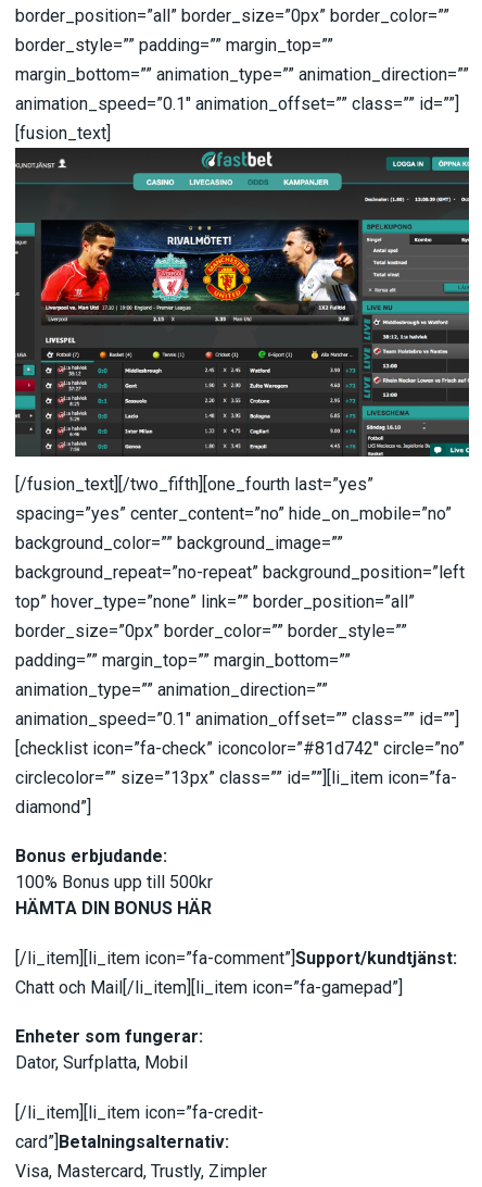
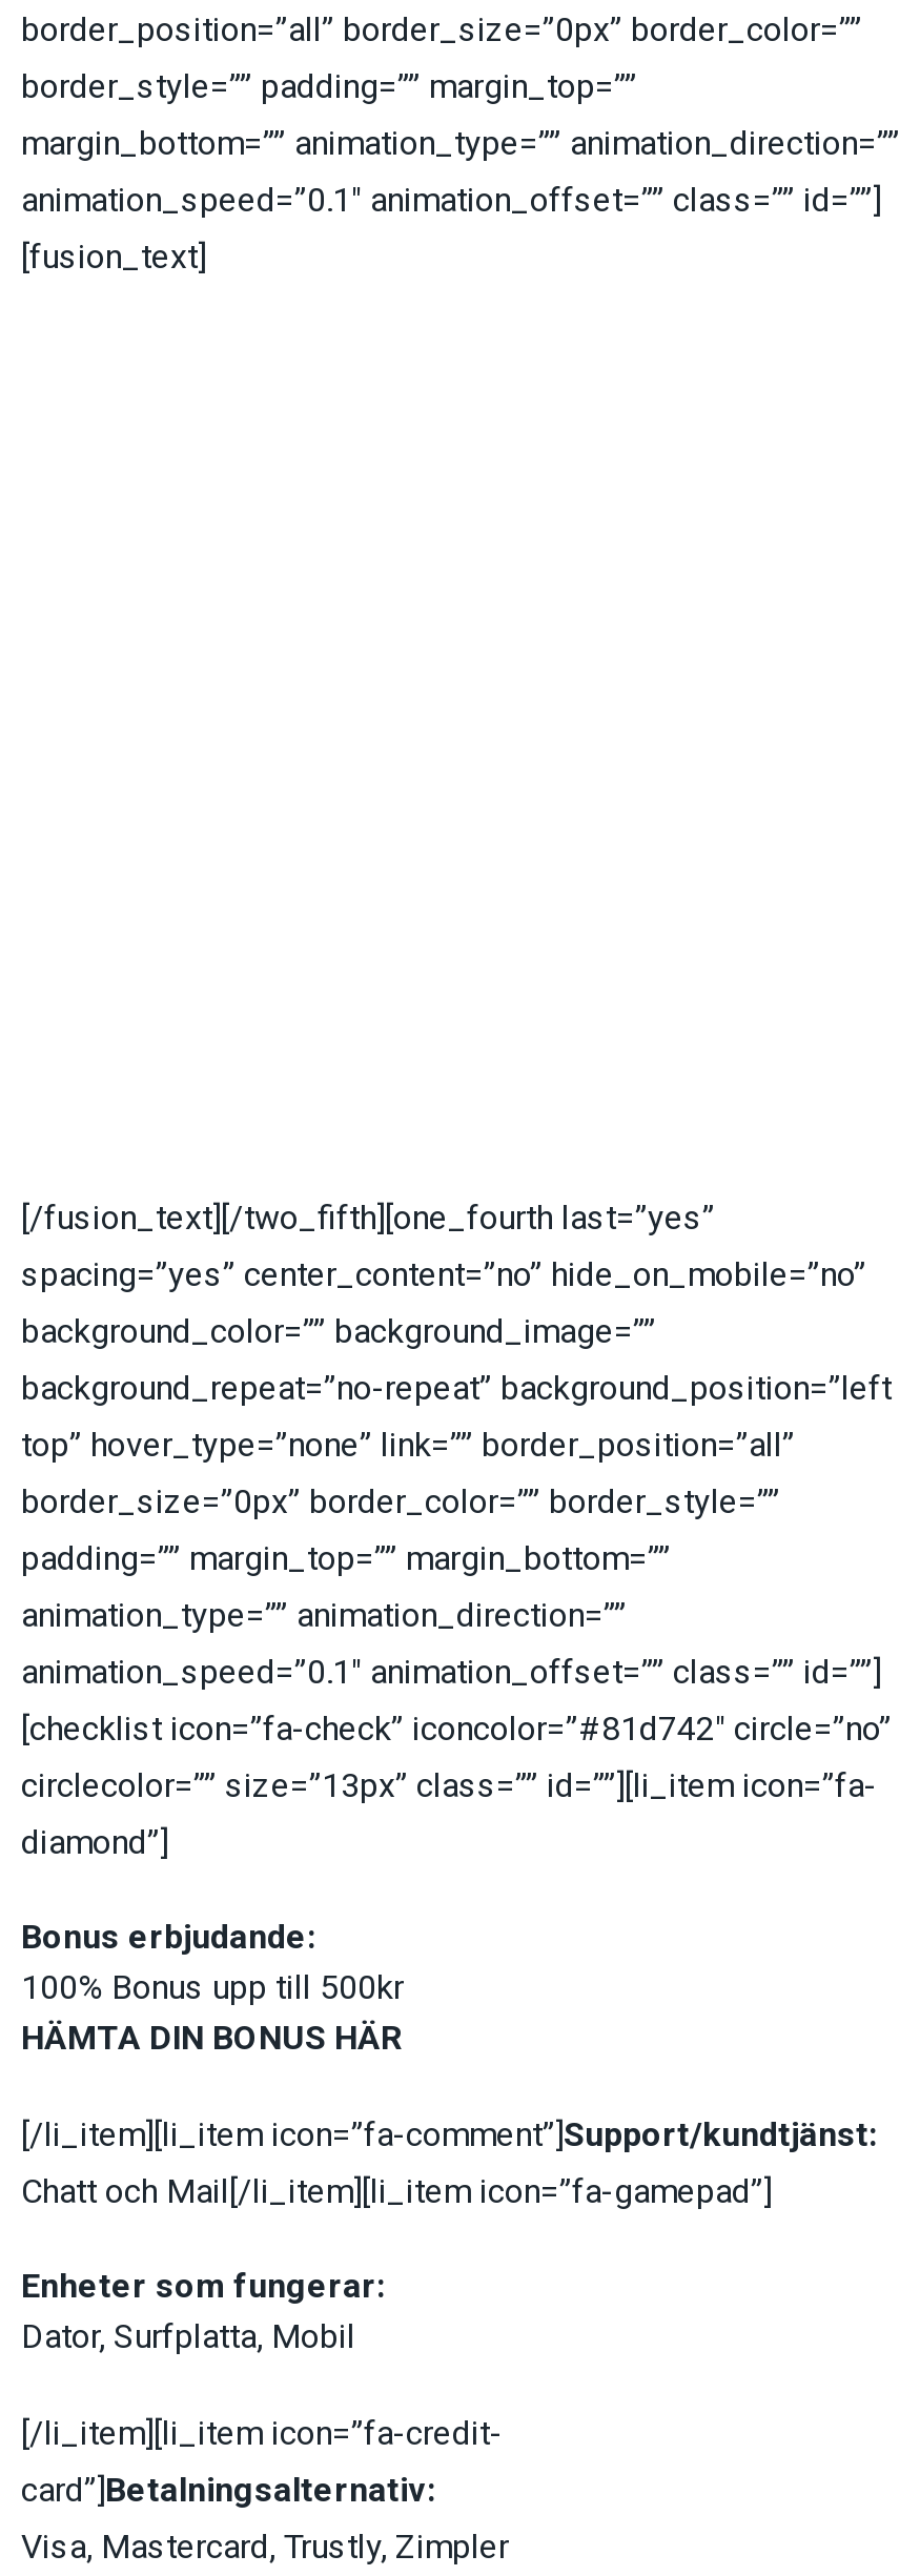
[14,147,470,458] [image] -> none

